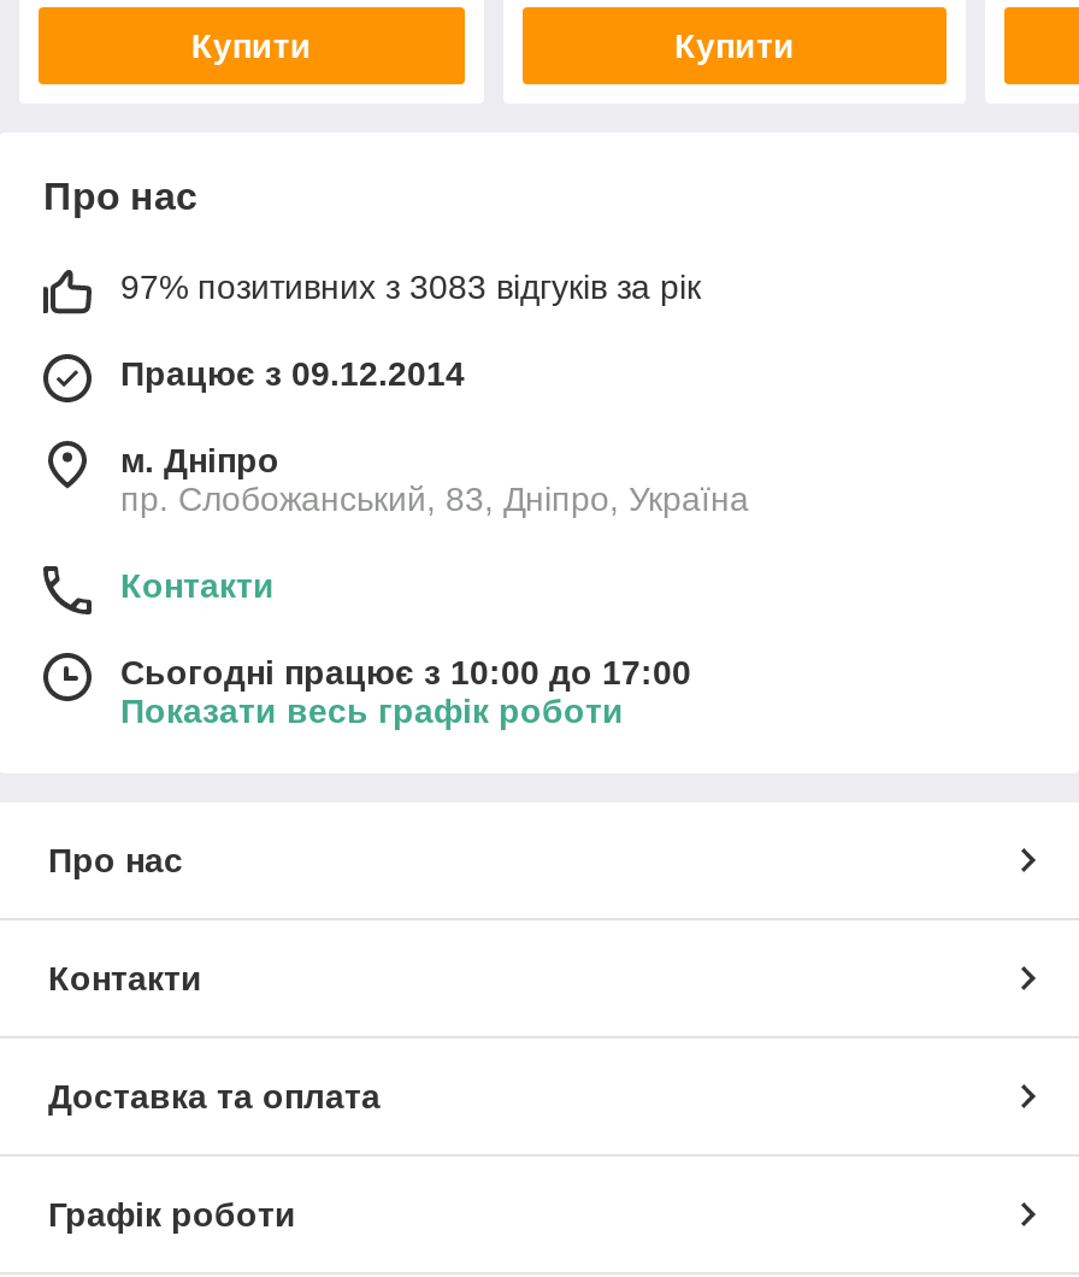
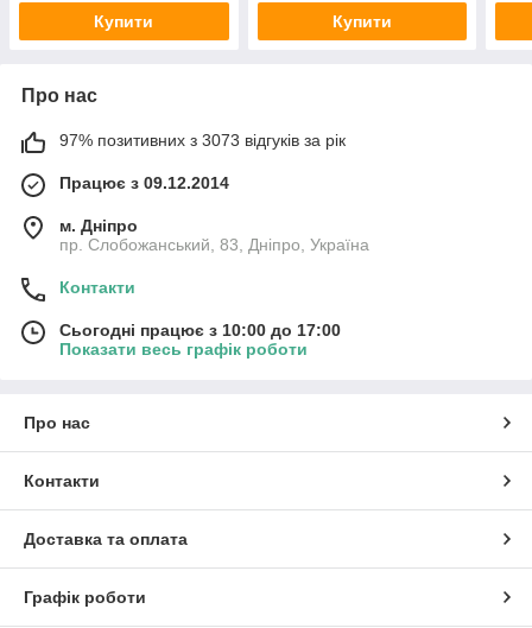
[120,267,701,306] 97% позитивних з 3083 відгуків за рік -> [59,130,346,149] 97% позитивних з 3073 відгуків за рік

